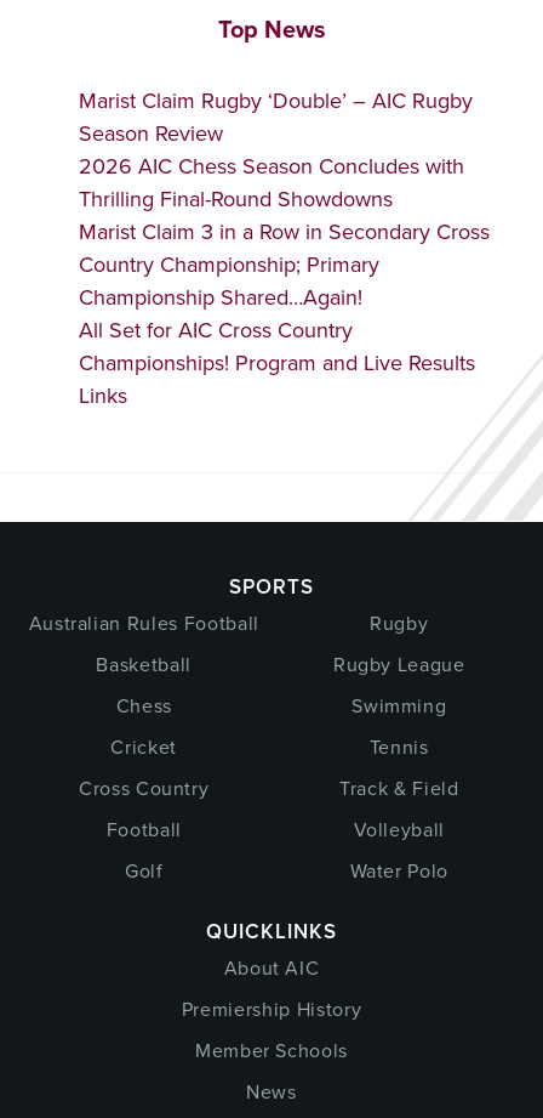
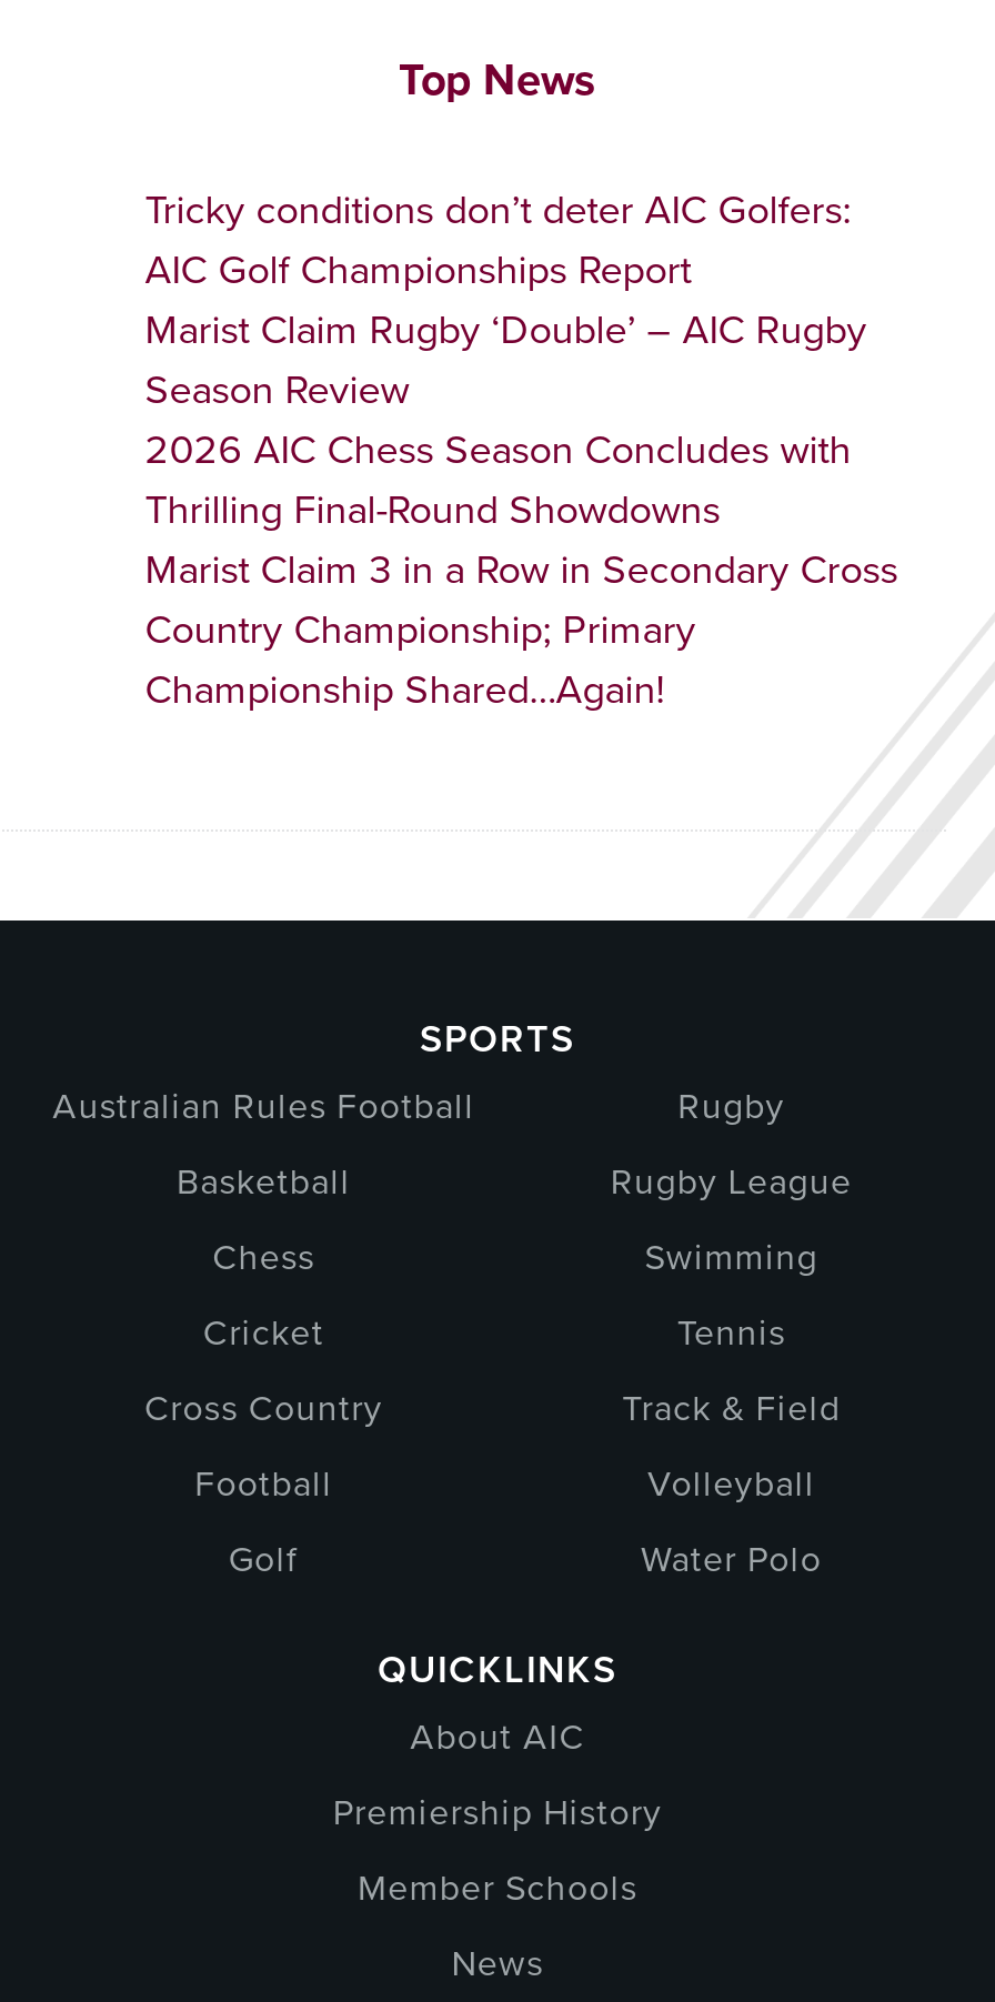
none -> [145,181,851,297] Tricky conditions don’t deter AIC Golfers: | AIC Golf Championships Report
moved [79,85,490,312] -> [145,301,898,717]: Marist Claim Rugby ‘Double’ – AIC Rugby | Season Review | 2026 AIC Chess Season Concludes with | Thrilling Final-Round Showdowns | Marist Claim 3 in a Row in Secondary Cross | Country Championship; Primary | Championship Shared…Again!
[79,315,475,411] All Set for AIC Cross Country | Championships! Program and Live Results | Links -> none

